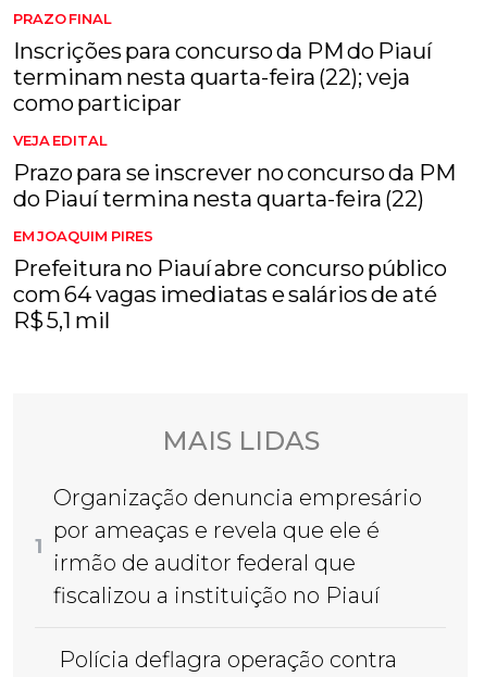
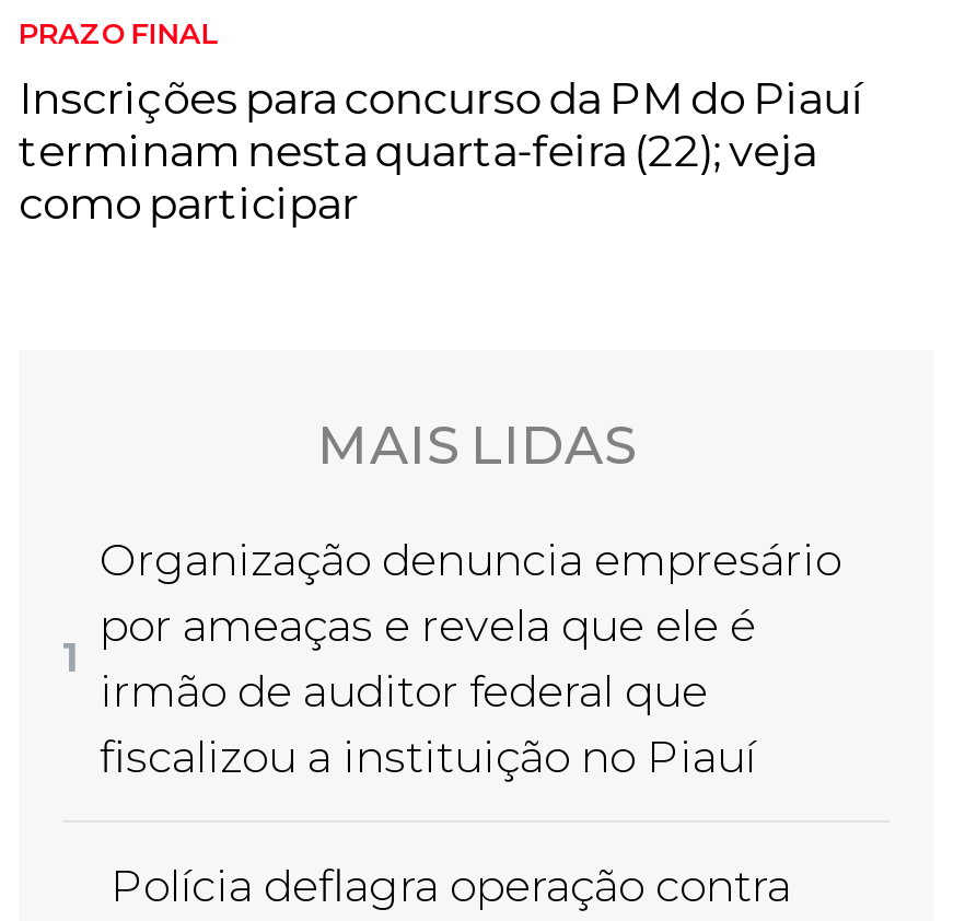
[13,132,456,334] VEJA EDITAL | Prazo para se inscrever no concurso da PM | do Piauí termina nesta quarta-feira (22) | EM JOAQUIM PIRES | Prefeitura no Piauí abre concurso público | com 64 vagas imediatas e salários de até | R$ 5,1 mil -> none

